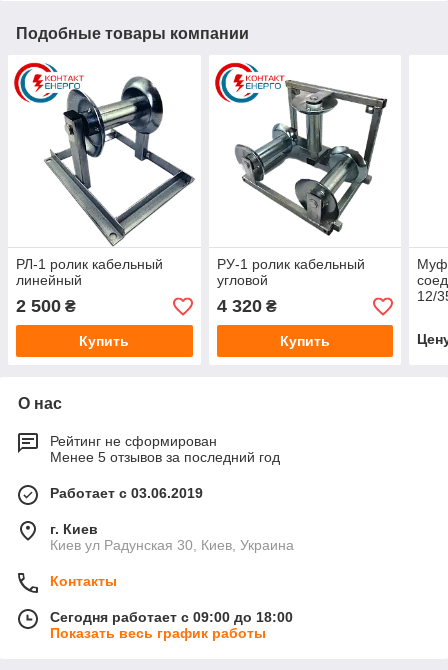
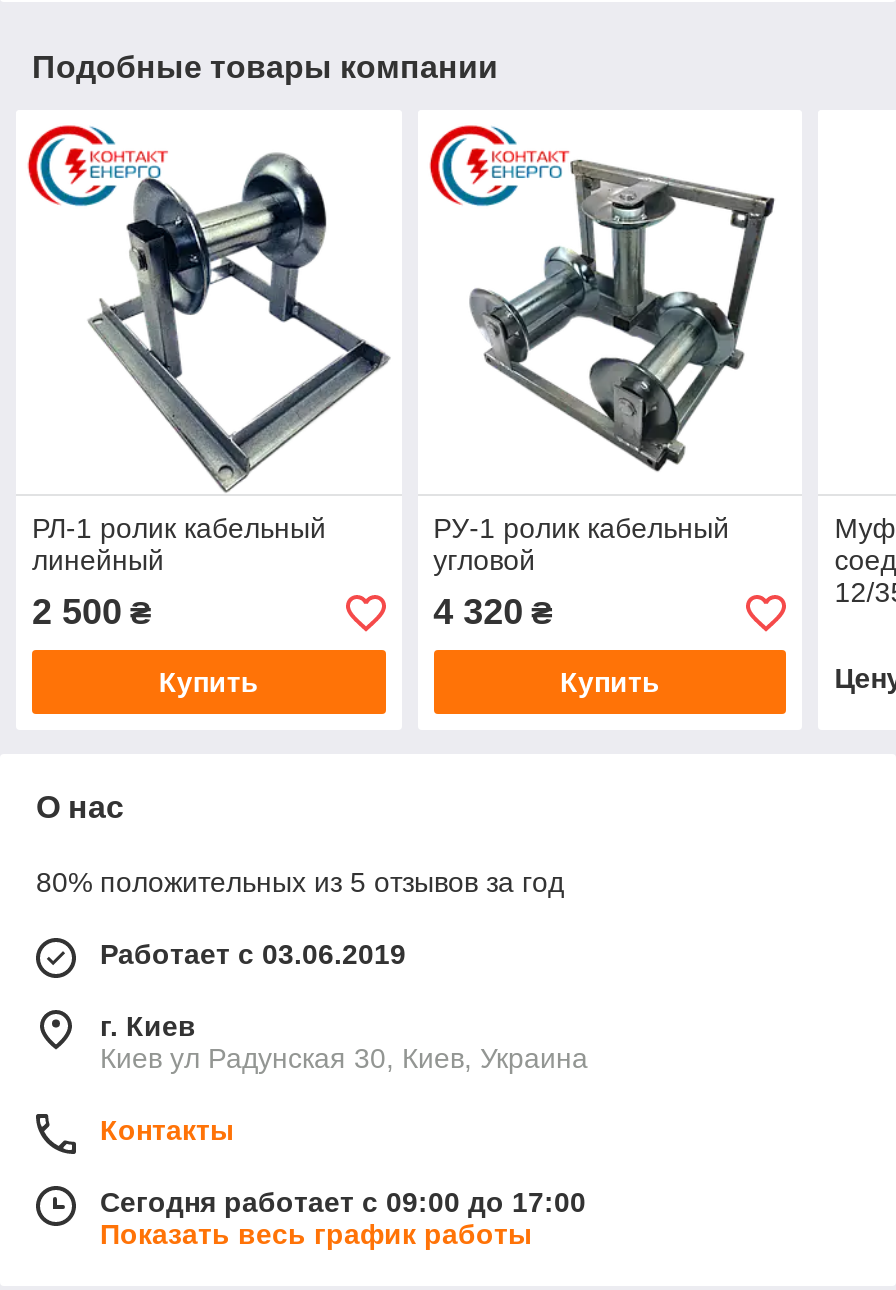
[50,433,280,465] Рейтинг не сформирован | Менее 5 отзывов за последний год -> [36,867,564,899] 80% положительных из 5 отзывов за год
[50,609,293,625] Сегодня работает с 09:00 до 18:00 -> [100,1187,586,1219] Сегодня работает с 09:00 до 17:00

